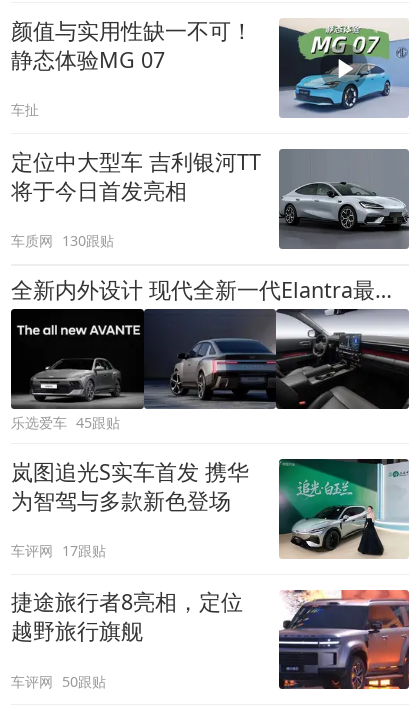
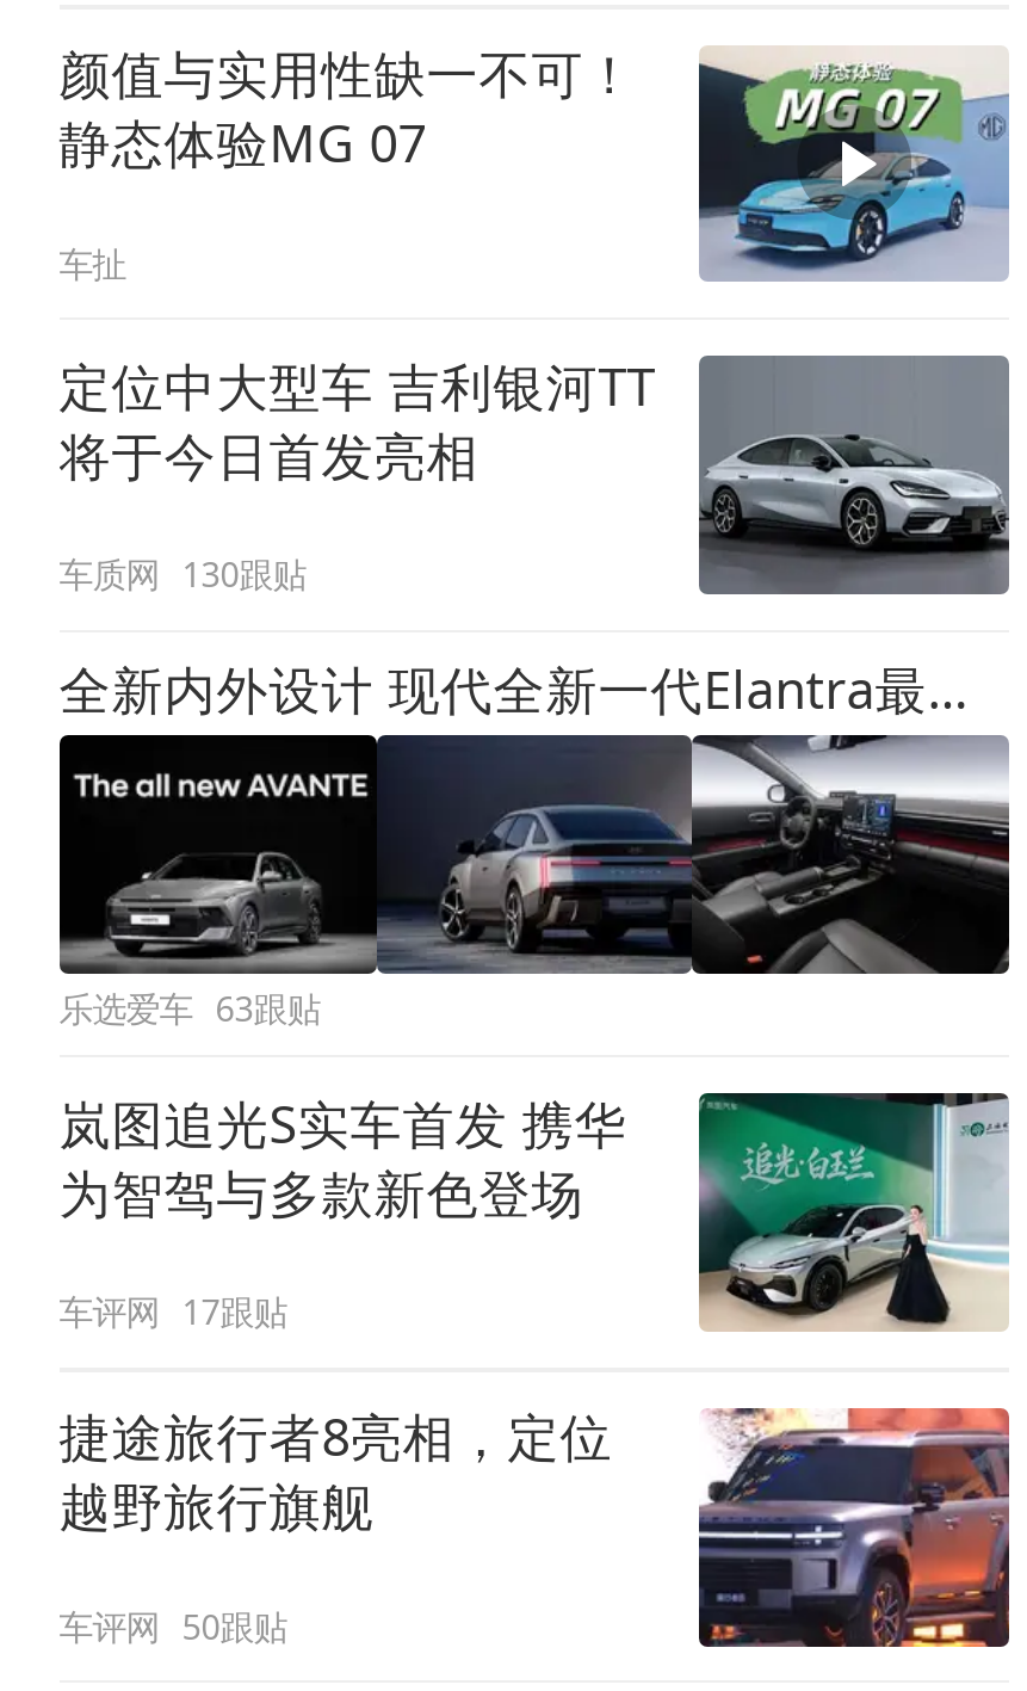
[11,413,120,432] 乐选爱车 45跟贴 -> [59,985,320,1030] 乐选爱车 63跟贴

